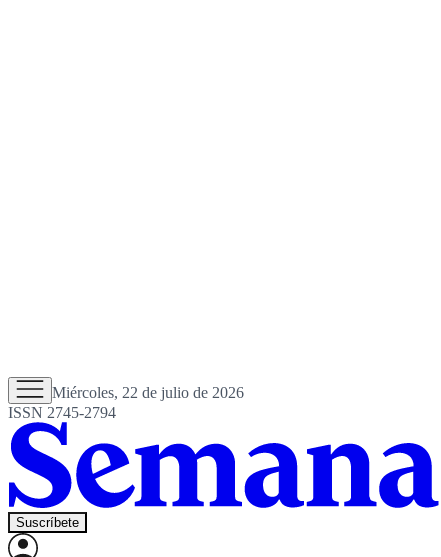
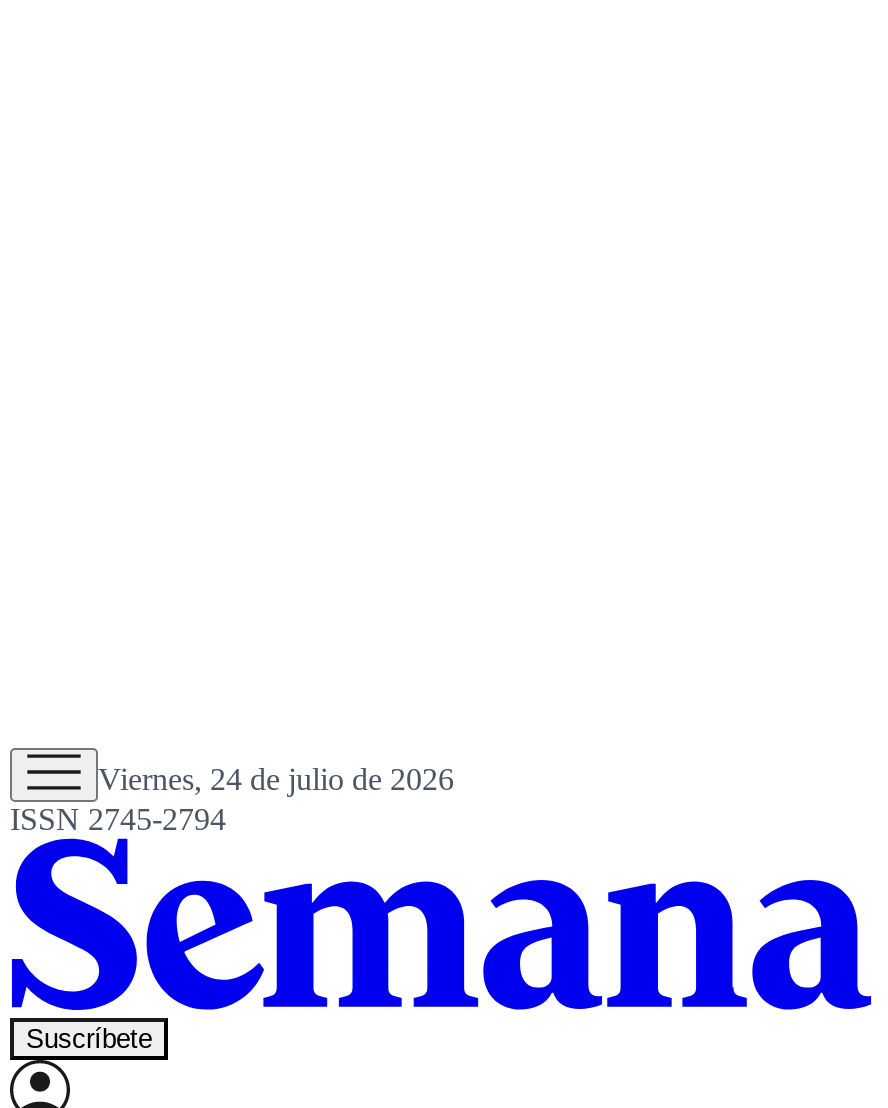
[52,384,244,401] Miércoles, 22 de julio de 2026 -> [98,762,454,796] Viernes, 24 de julio de 2026

